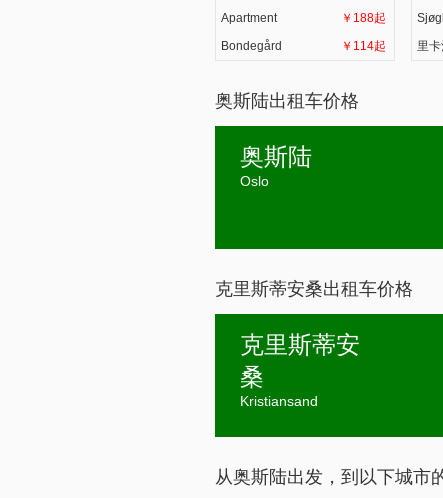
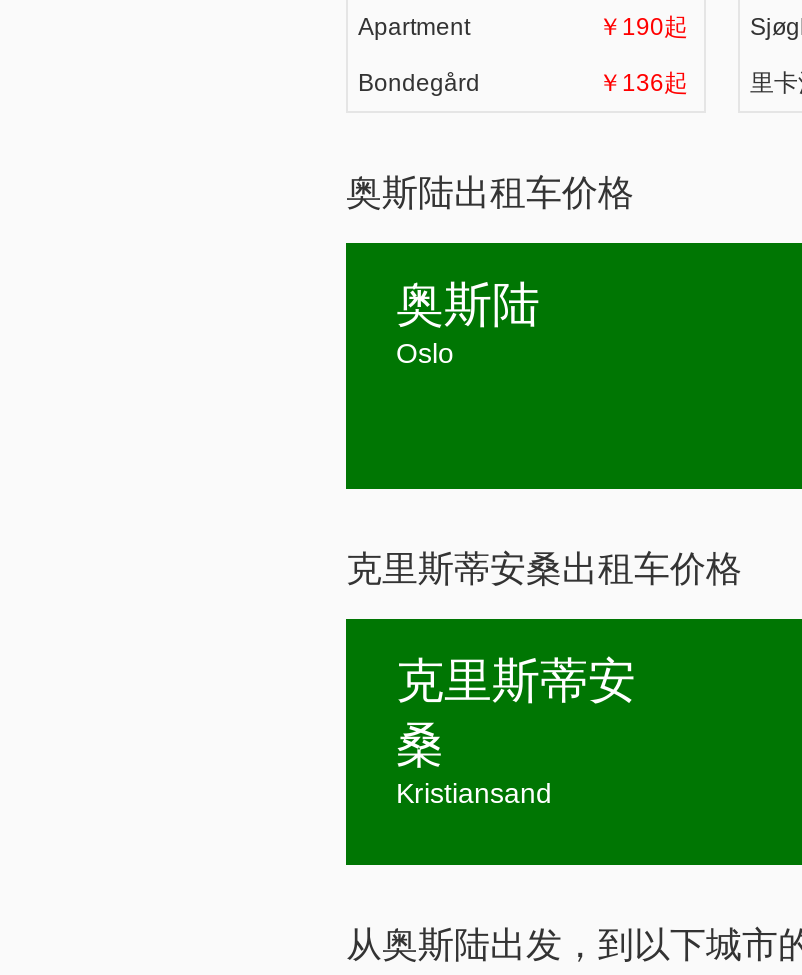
[341,11,386,25] ￥188起 -> [598,13,688,41] ￥190起
[341,39,386,53] ￥114起 -> [598,69,688,97] ￥136起

